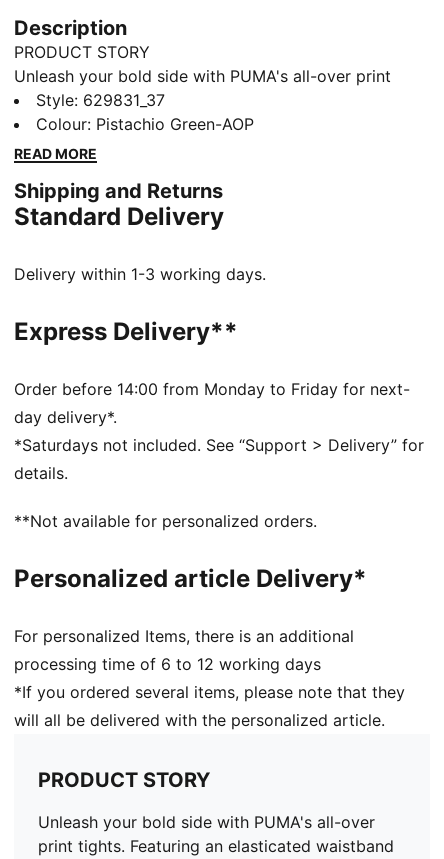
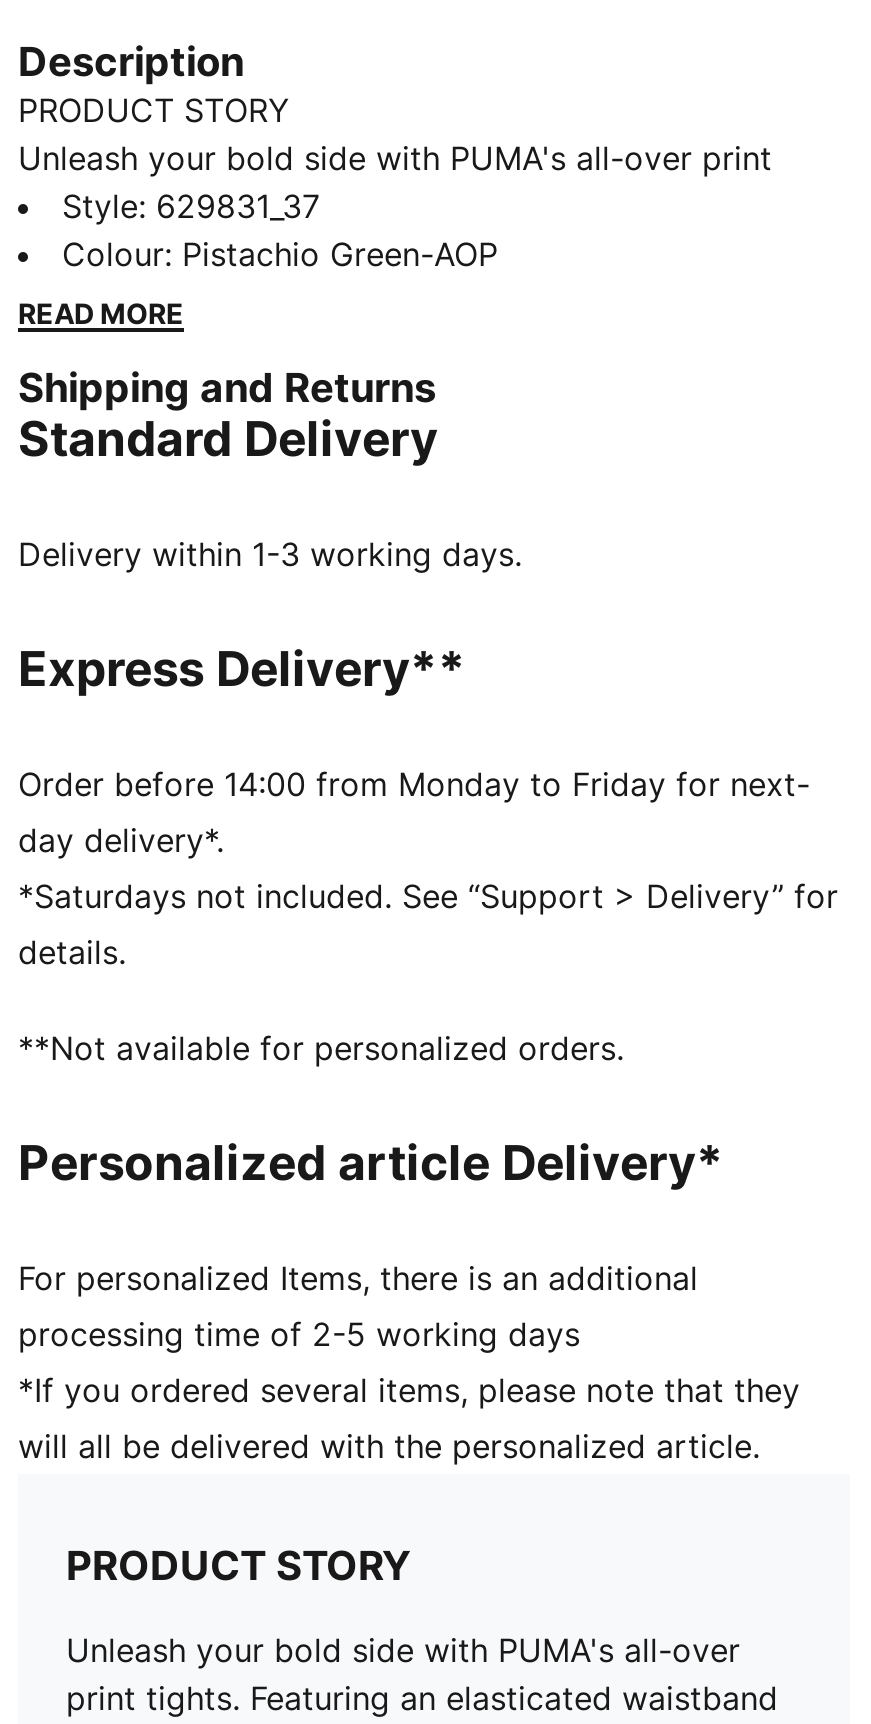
[14,654,321,674] processing time of 6 to 12 working days -> [18,1314,580,1354] processing time of 2-5 working days

